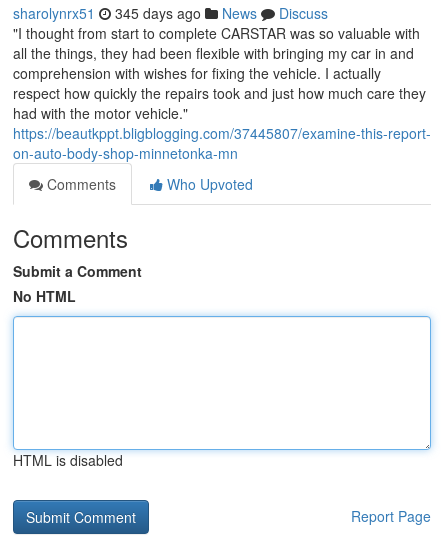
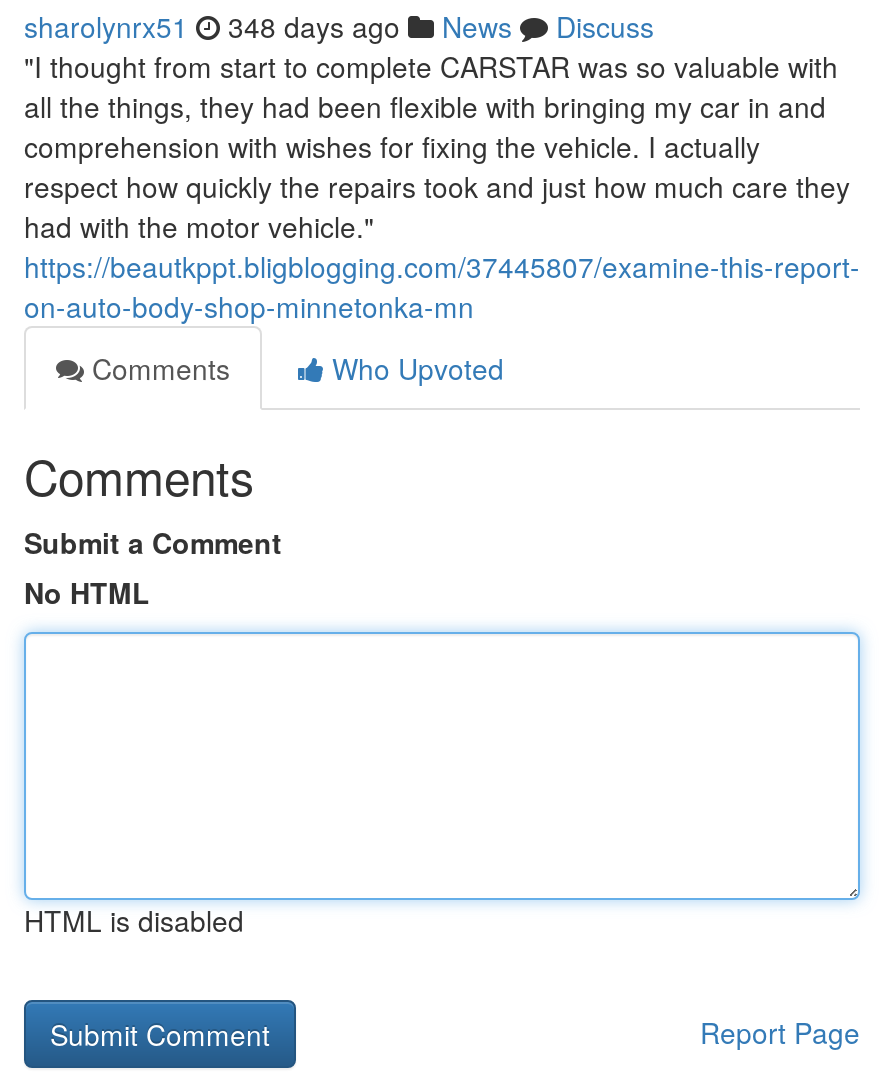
[13,3,328,23] sharolynrx51 345 days ago News Discuss -> [24,6,654,46] sharolynrx51 348 days ago News Discuss

